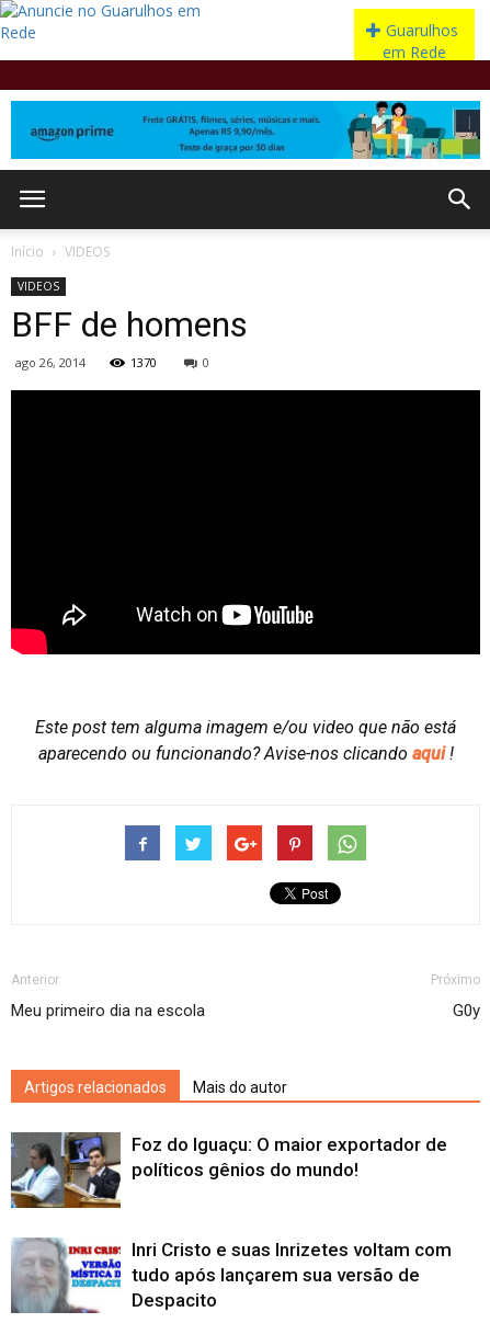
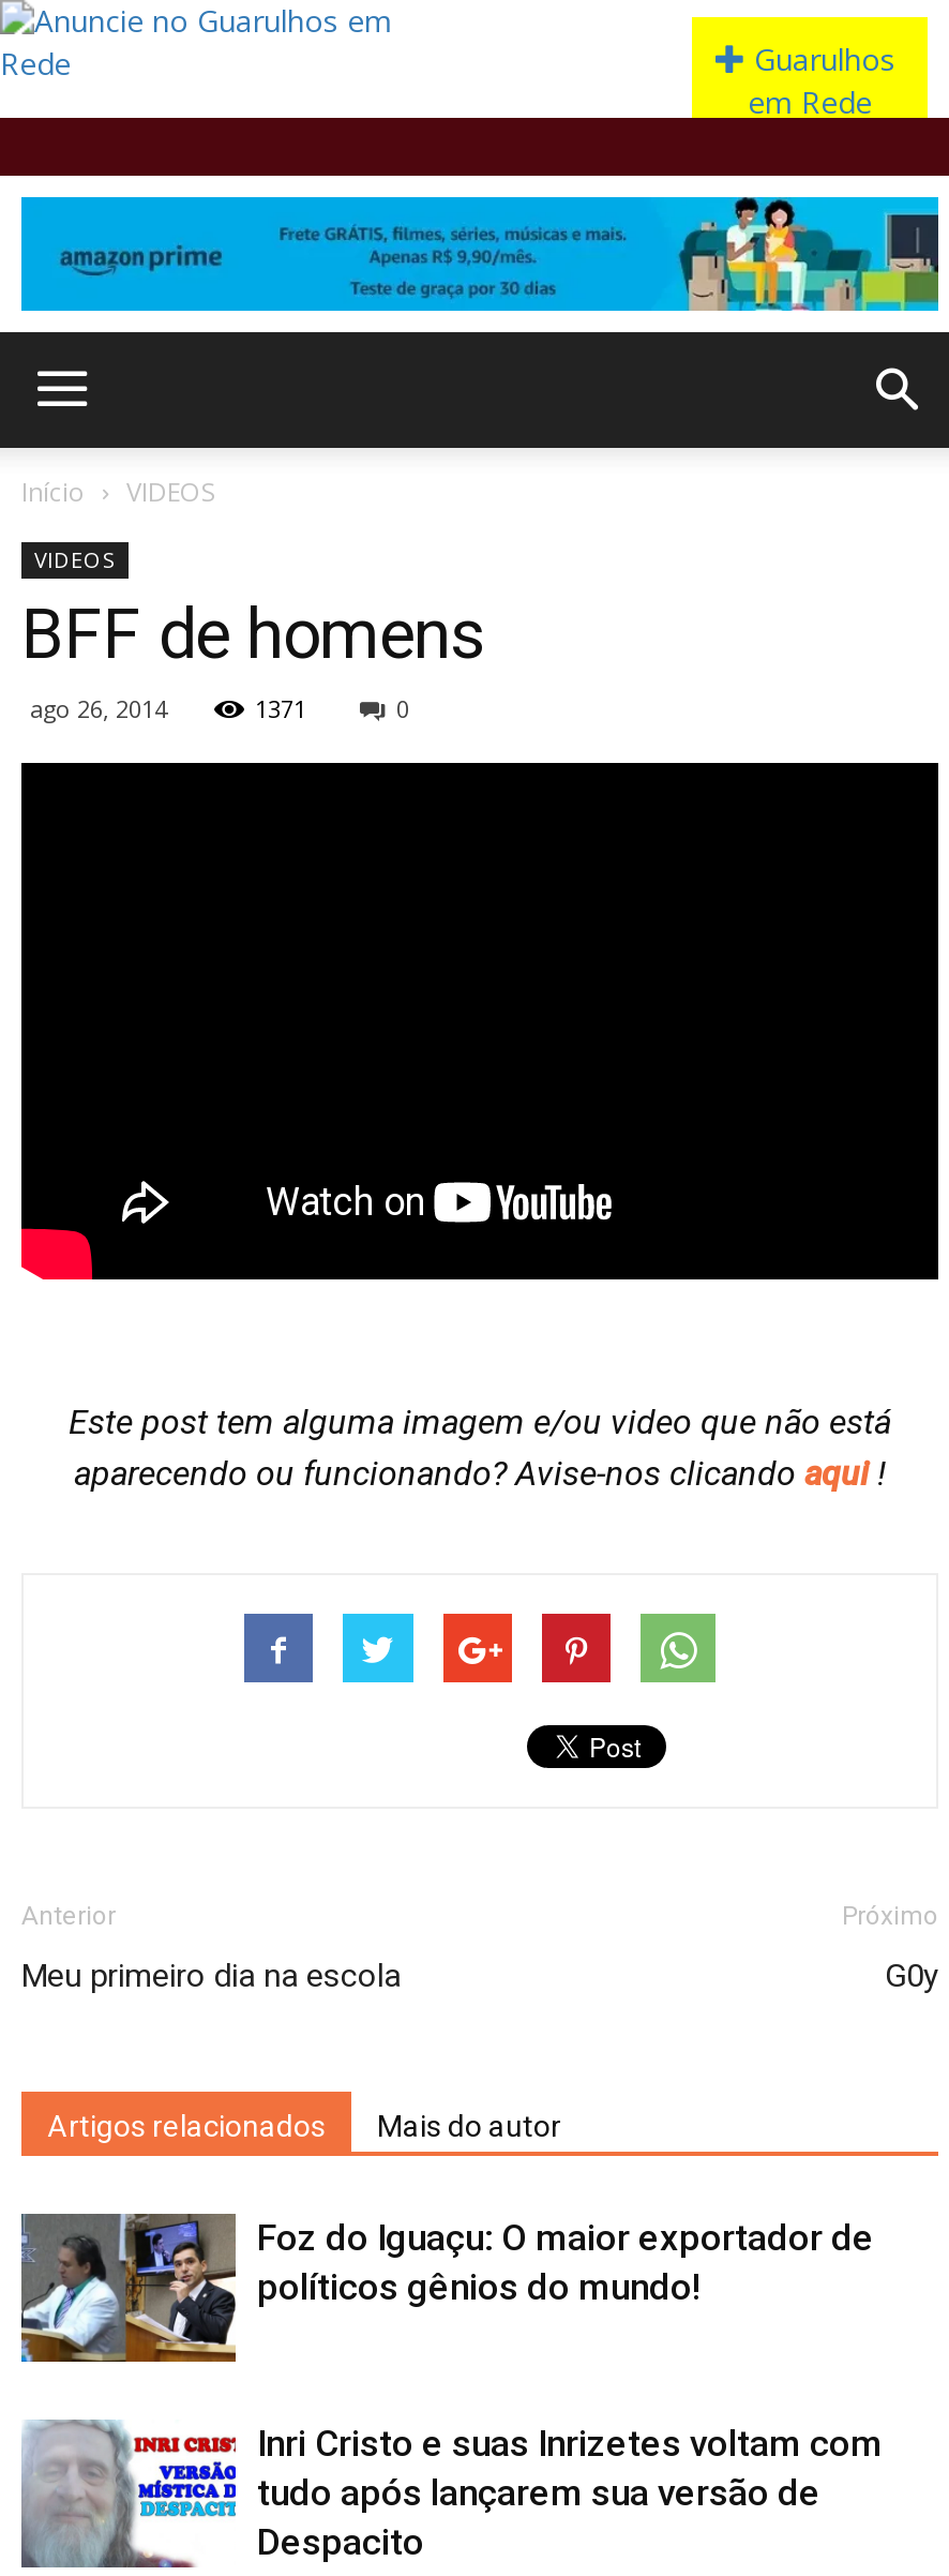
[130,354,157,370] 1370 -> [255,692,306,724] 1371

